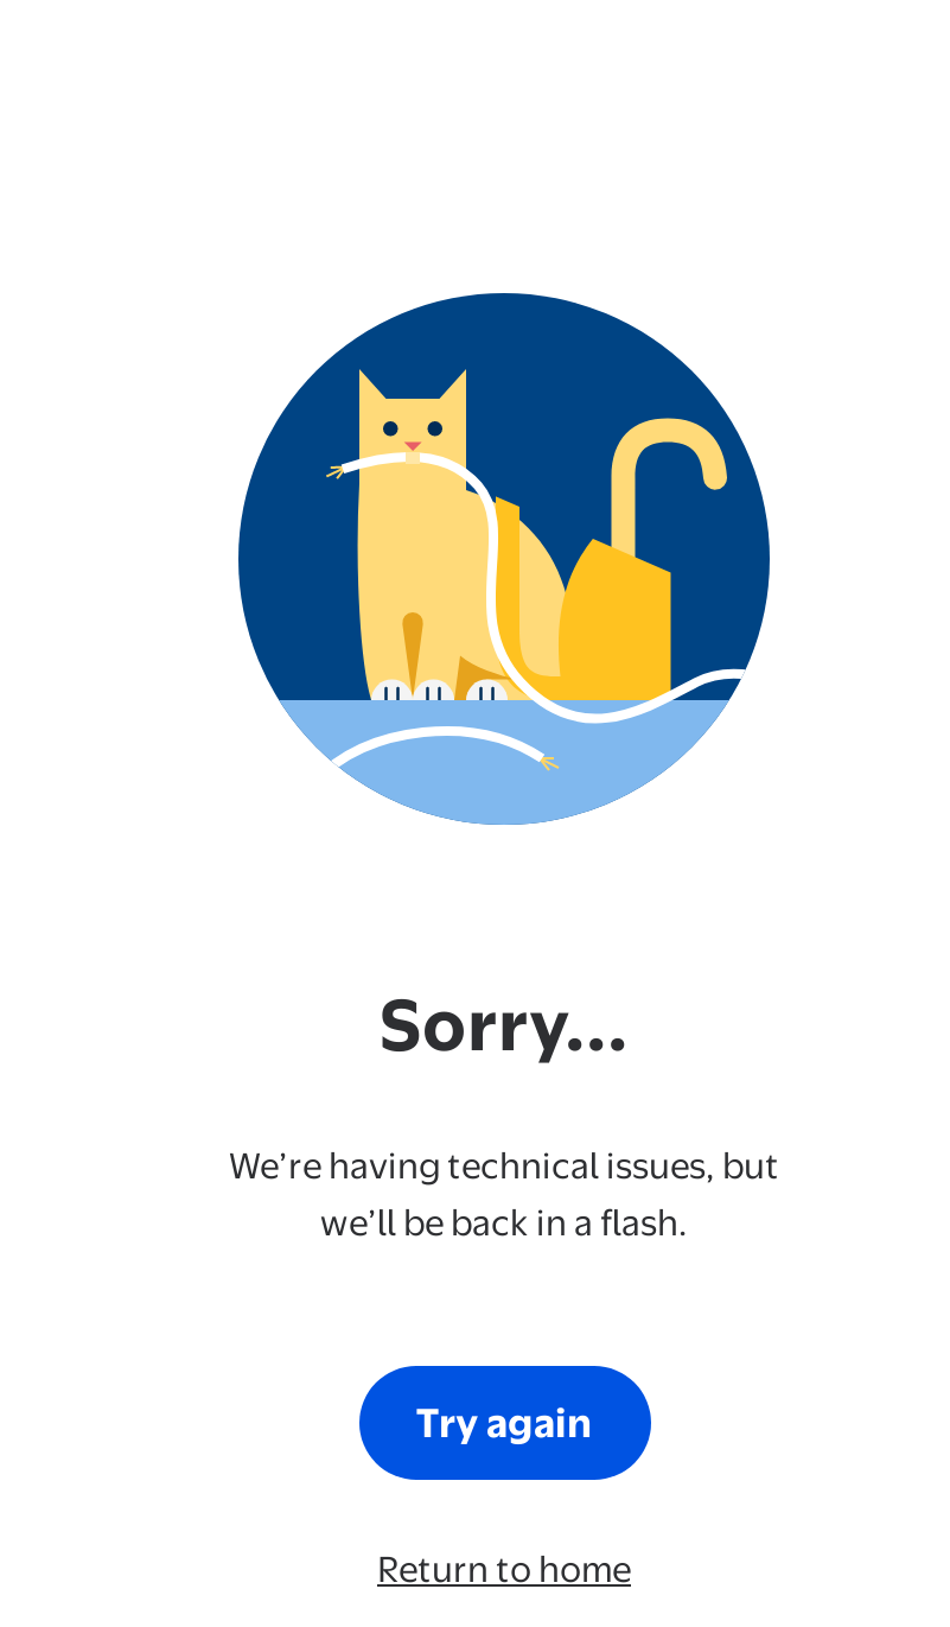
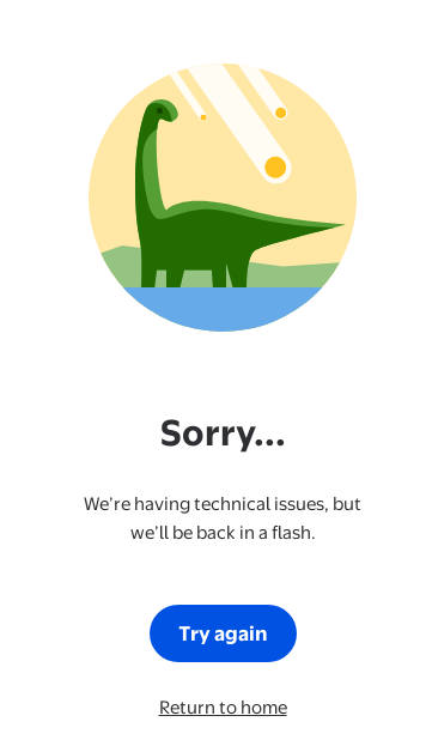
[236,291,772,773] [image] -> [89,63,357,304] [image]

